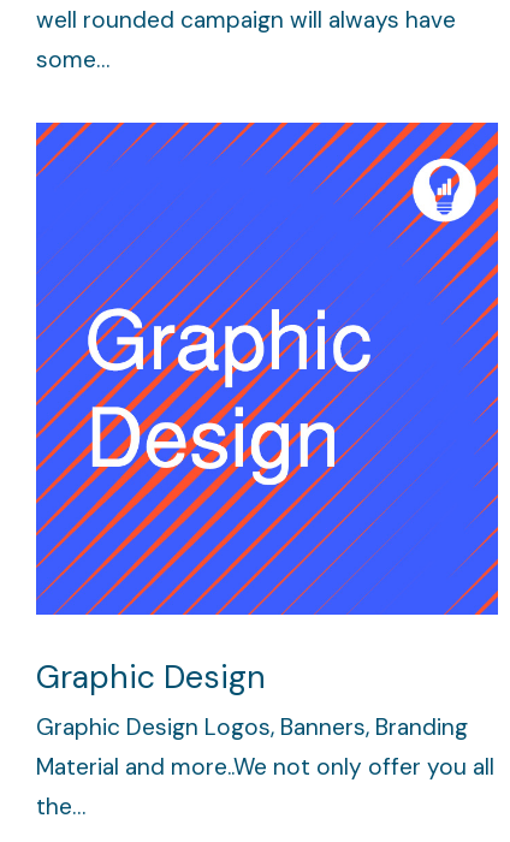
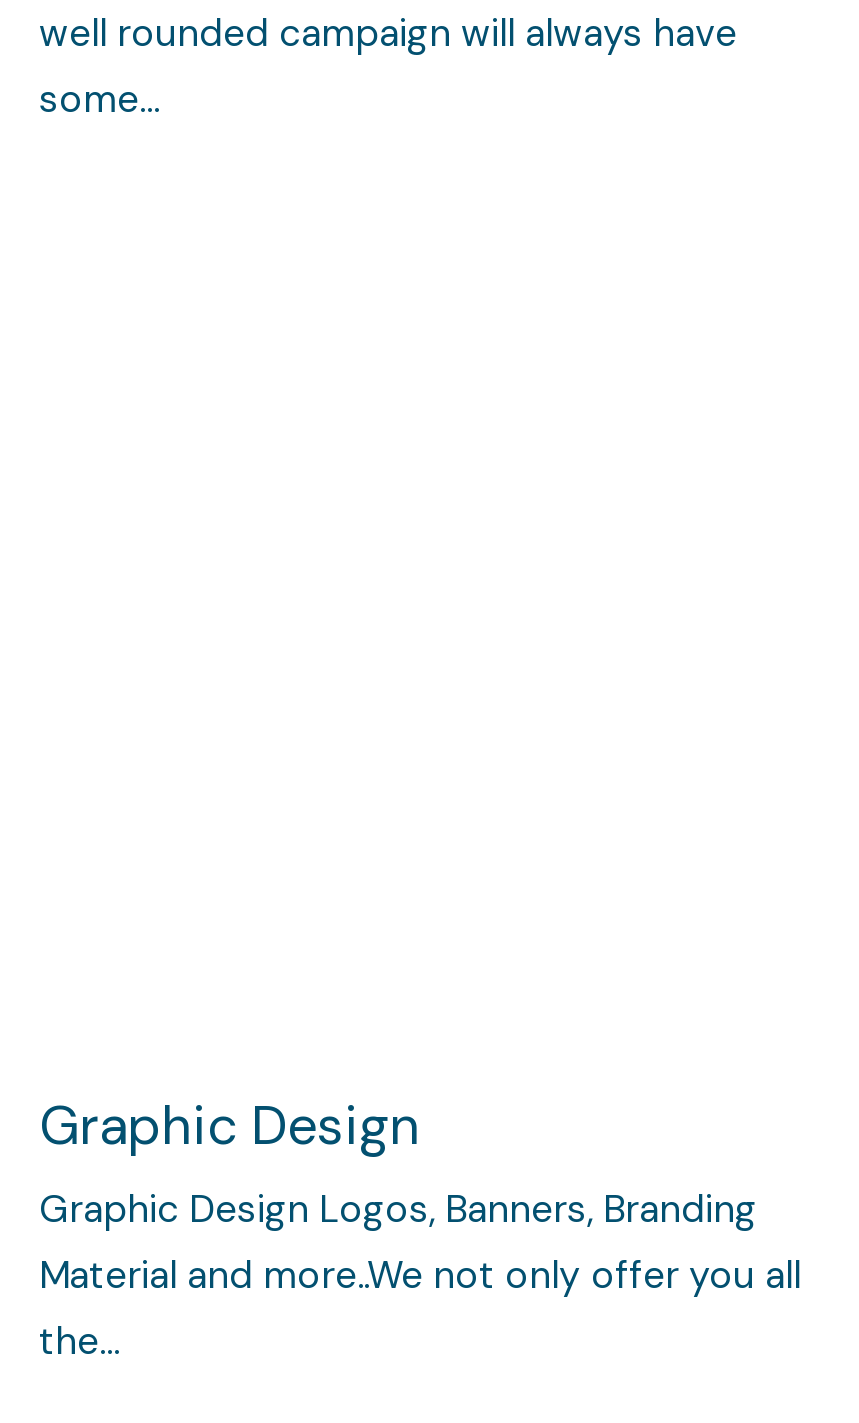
[35,121,499,616] [image] -> none

